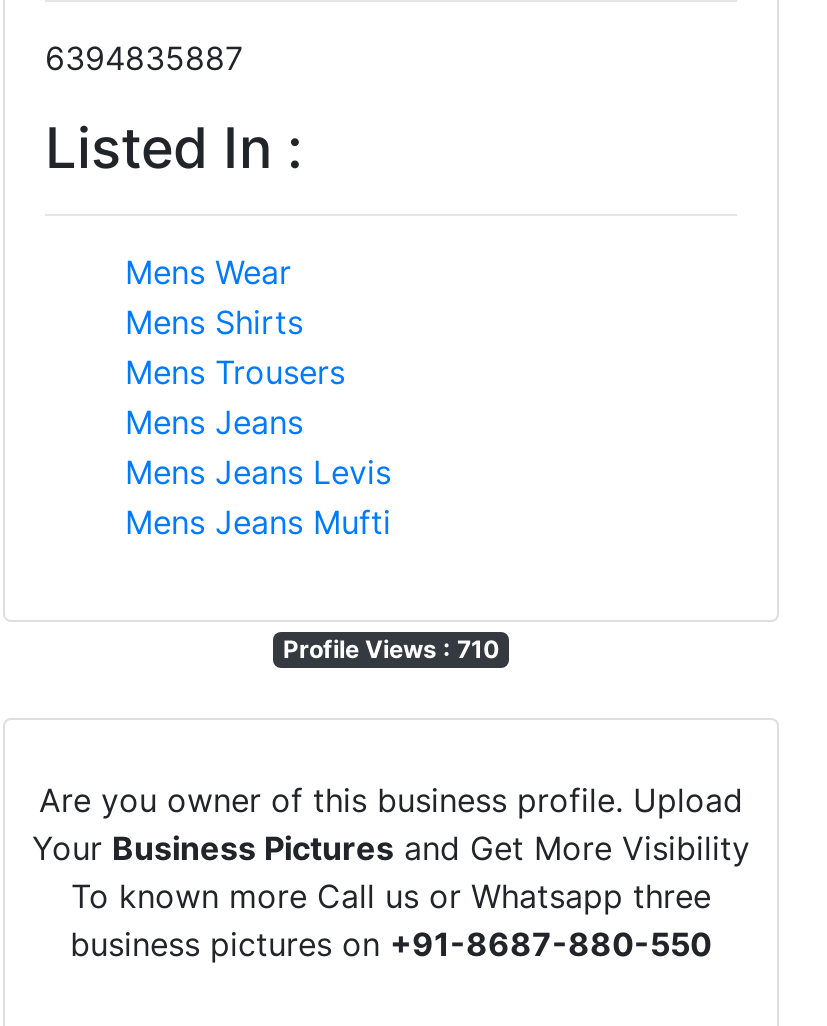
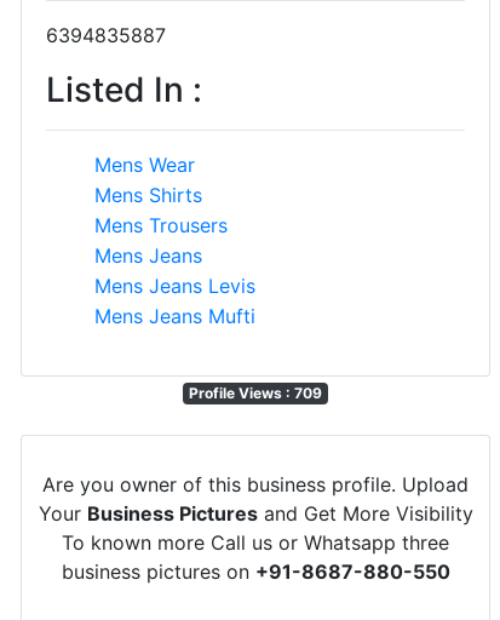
[283,634,499,664] Profile Views : 710 -> [189,384,322,402] Profile Views : 709

